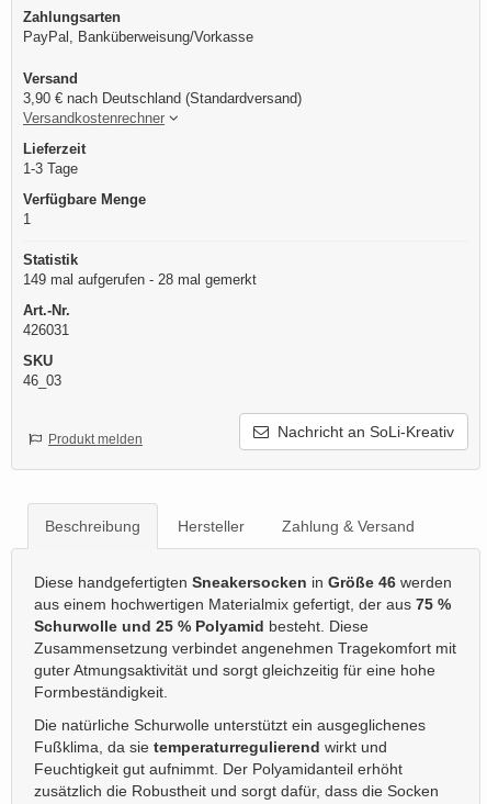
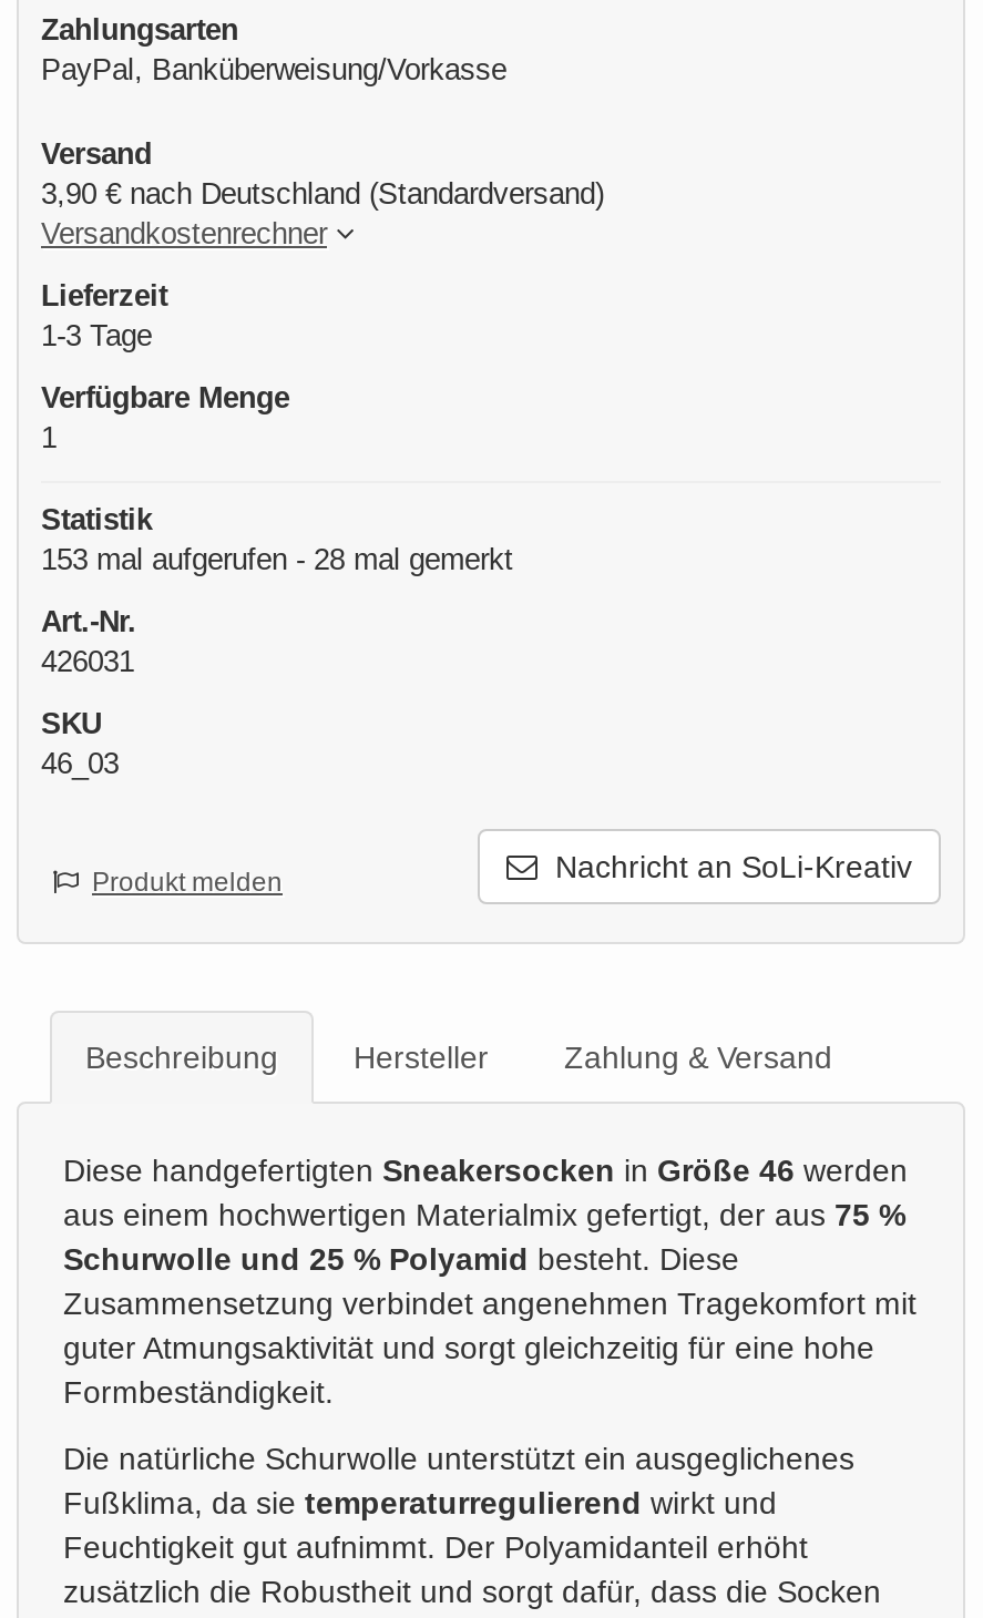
[23,272,257,288] 149 mal aufgerufen - 28 mal gemerkt -> [41,544,513,577] 153 mal aufgerufen - 28 mal gemerkt

